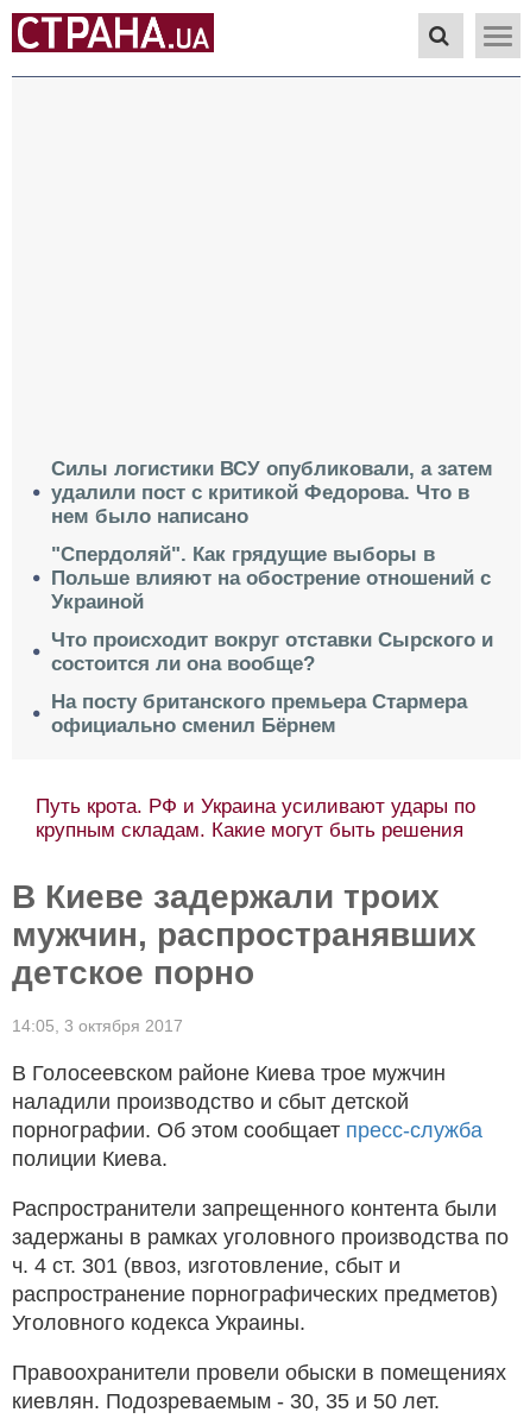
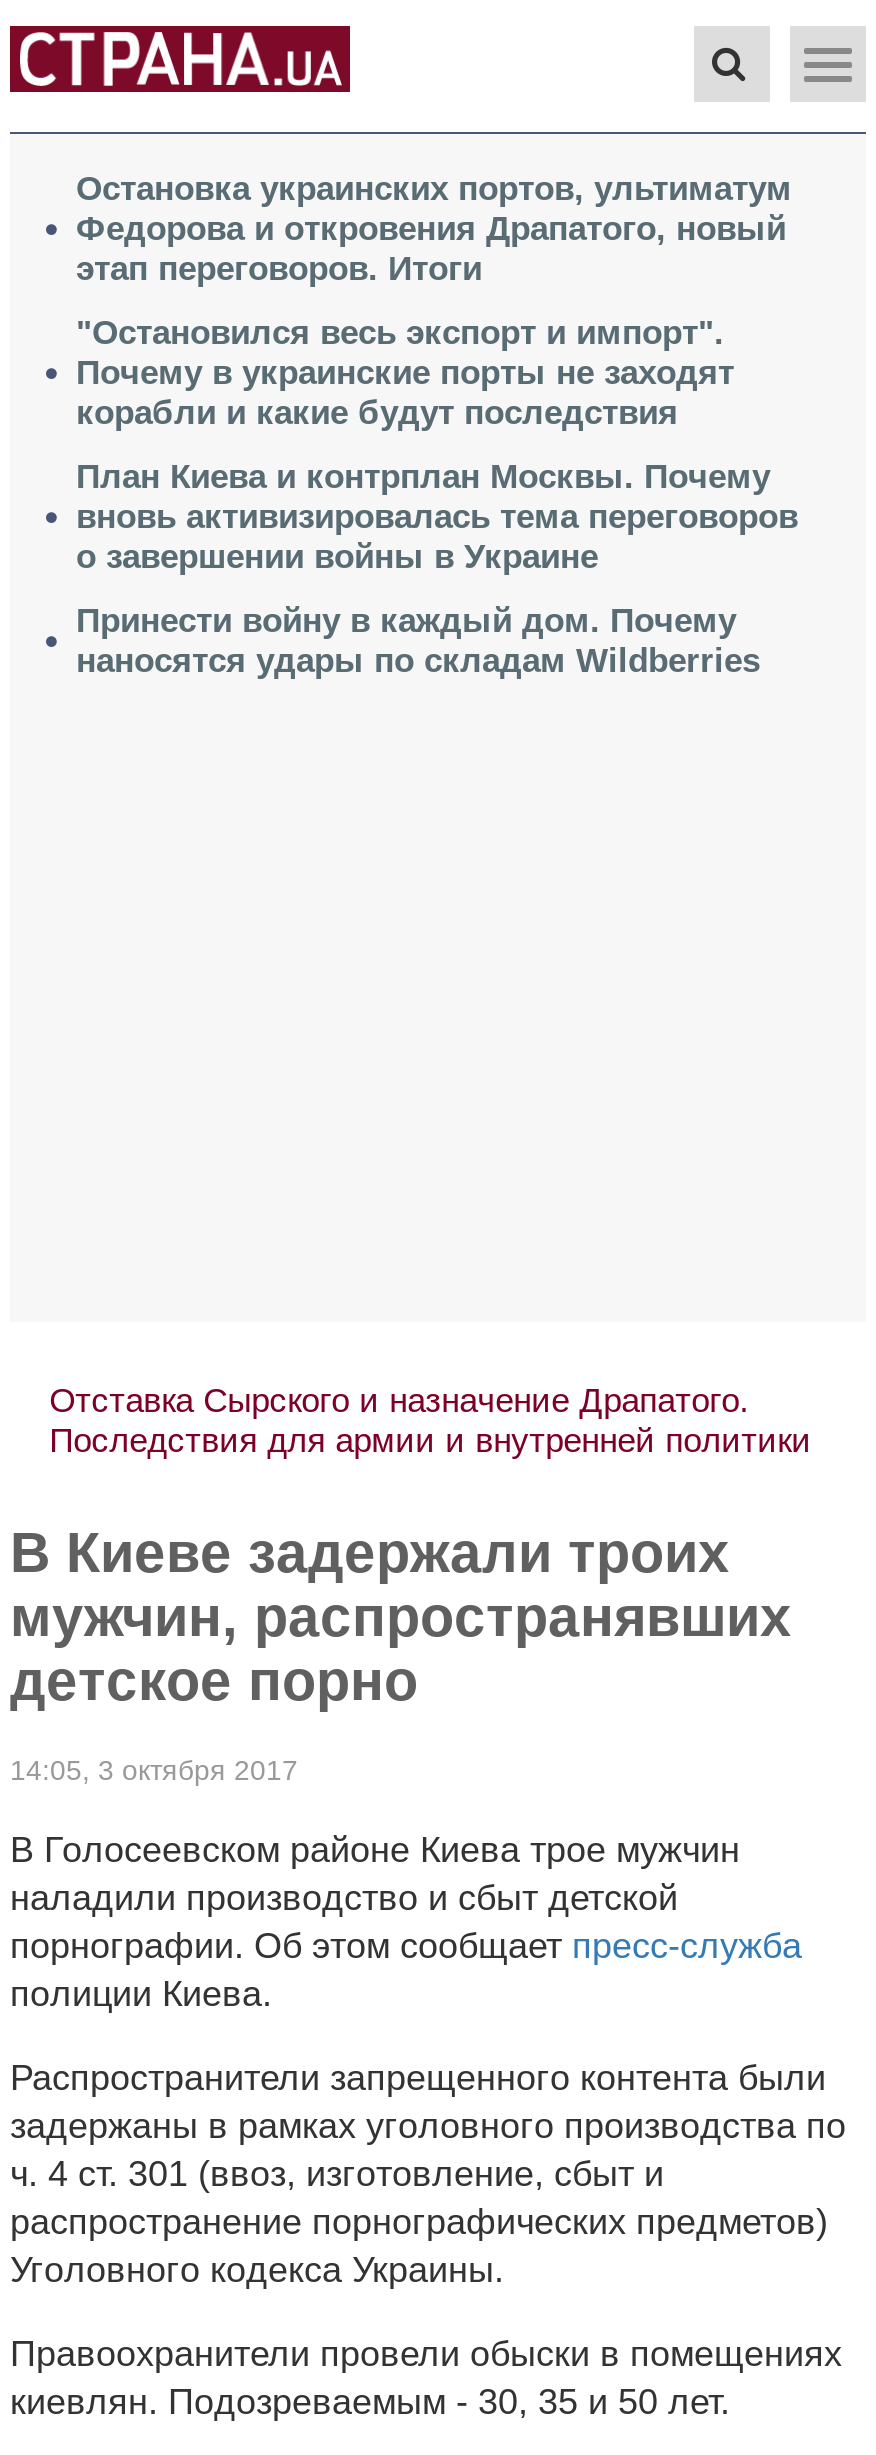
[51,458,493,528] Силы логистики ВСУ опубликовали, а затем | удалили пост с критикой Федорова. Что в | нем было написано -> [76,170,792,288] Остановка украинских портов, ультиматум | Федорова и откровения Драпатого, новый | этап переговоров. Итоги
[51,543,491,613] "Спердоляй". Как грядущие выборы в | Польше влияют на обострение отношений с | Украиной -> [76,314,734,432] "Остановился весь экспорт и импорт". | Почему в украинские порты не заходят | корабли и какие будут последствия
[51,629,493,675] Что происходит вокруг отставки Сырского и | состоится ли она вообще? -> [76,458,798,576] План Киева и контрплан Москвы. Почему | вновь активизировалась тема переговоров | о завершении войны в Украине
[51,691,467,737] На посту британского премьера Стармера | официально сменил Бёрнем -> [76,602,760,680] Принести войну в каждый дом. Почему | наносятся удары по складам Wildberries
[35,795,475,841] Путь крота. РФ и Украина усиливают удары по | крупным складам. Какие могут быть решения -> [49,1382,811,1460] Отставка Сырского и назначение Драпатого. | Последствия для армии и внутренней политики

